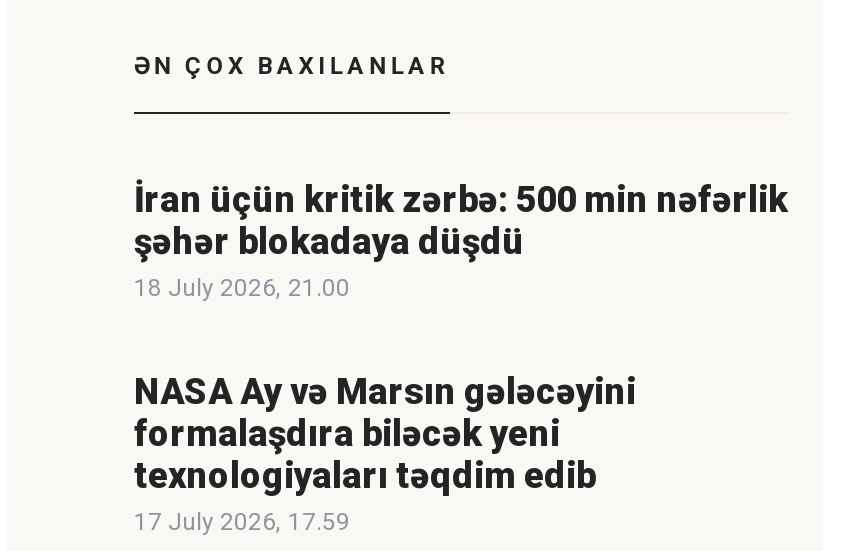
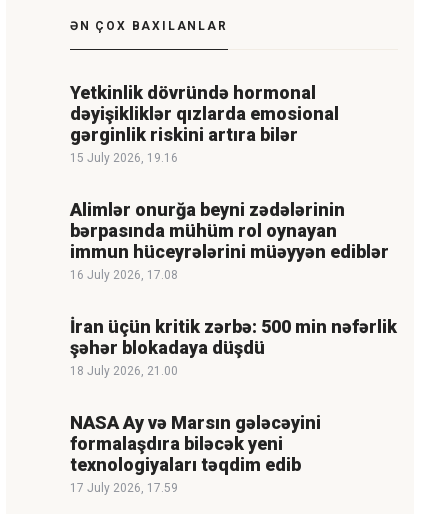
none -> [70,82,389,282] Yetkinlik dövründə hormonal | dəyişikliklər qızlarda emosional | gərginlik riskini artıra bilər | 15 July 2026, 19.16 | Alimlər onurğa beyni zədələrinin | bərpasında mühüm rol oynayan | immun hüceyrələrini müəyyən ediblər | 16 July 2026, 17.08

